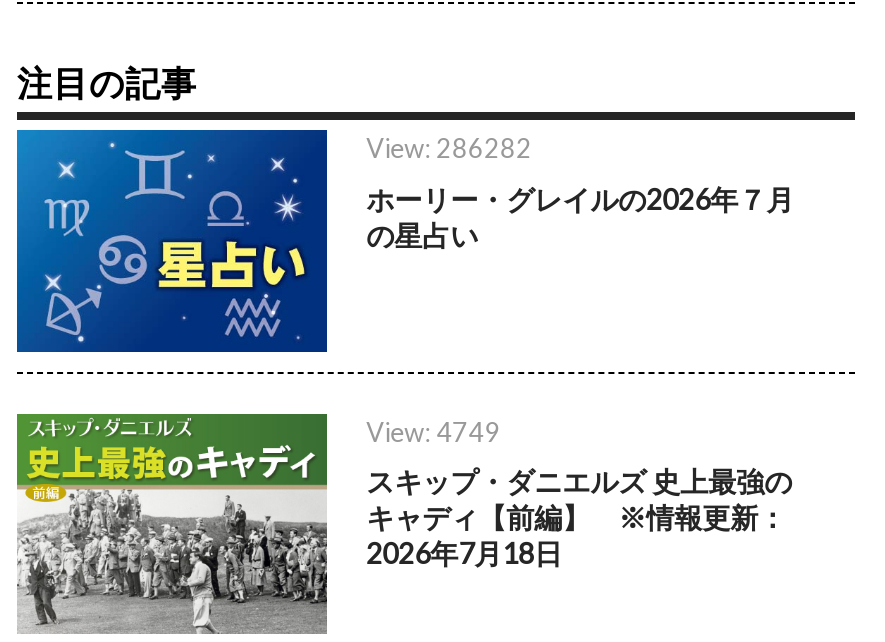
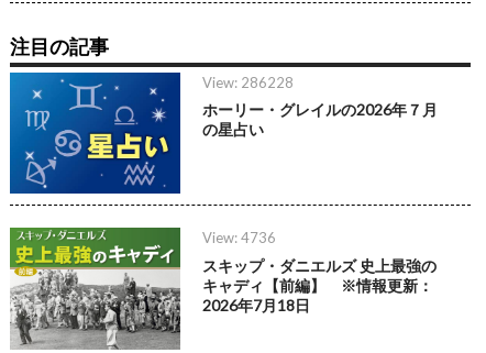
[366,132,532,164] View: 286282 -> [202,73,293,91] View: 286228
[366,416,500,448] View: 4749 -> [202,229,276,247] View: 4736

